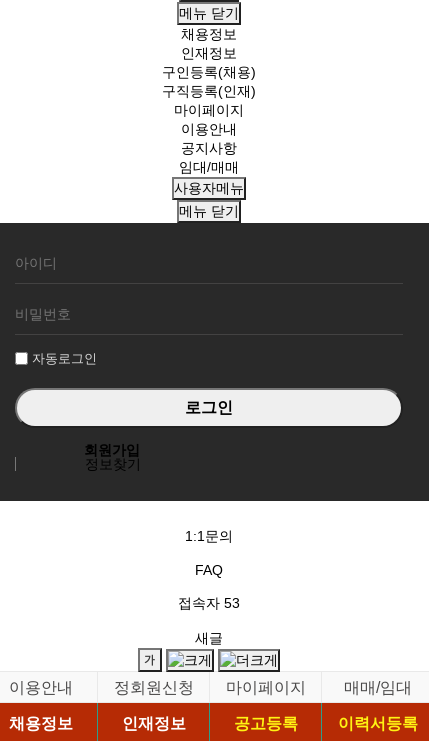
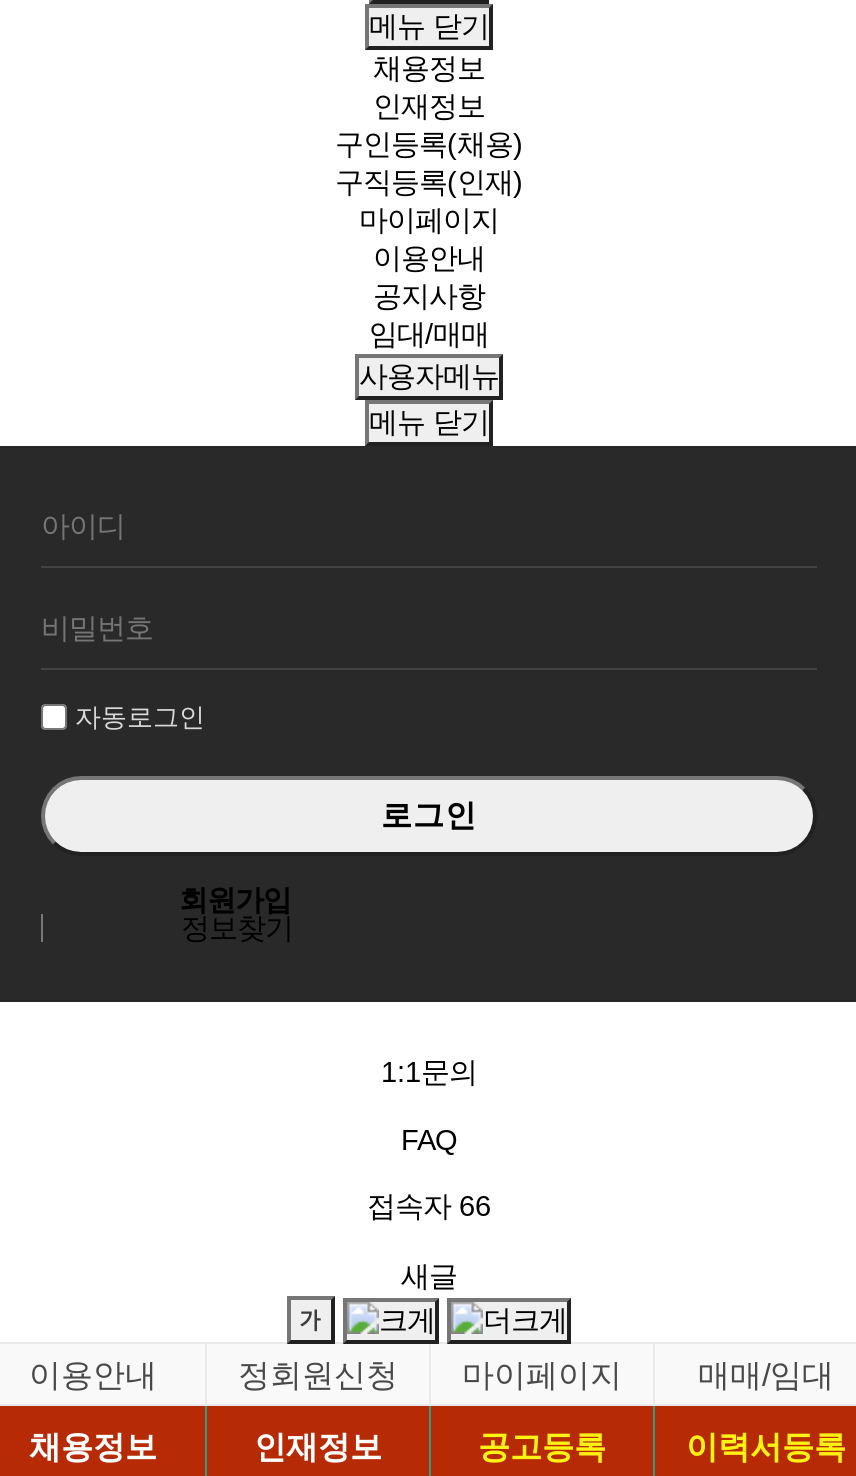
[178,595,240,611] 접속자 53 -> [367,1190,491,1222] 접속자 66

